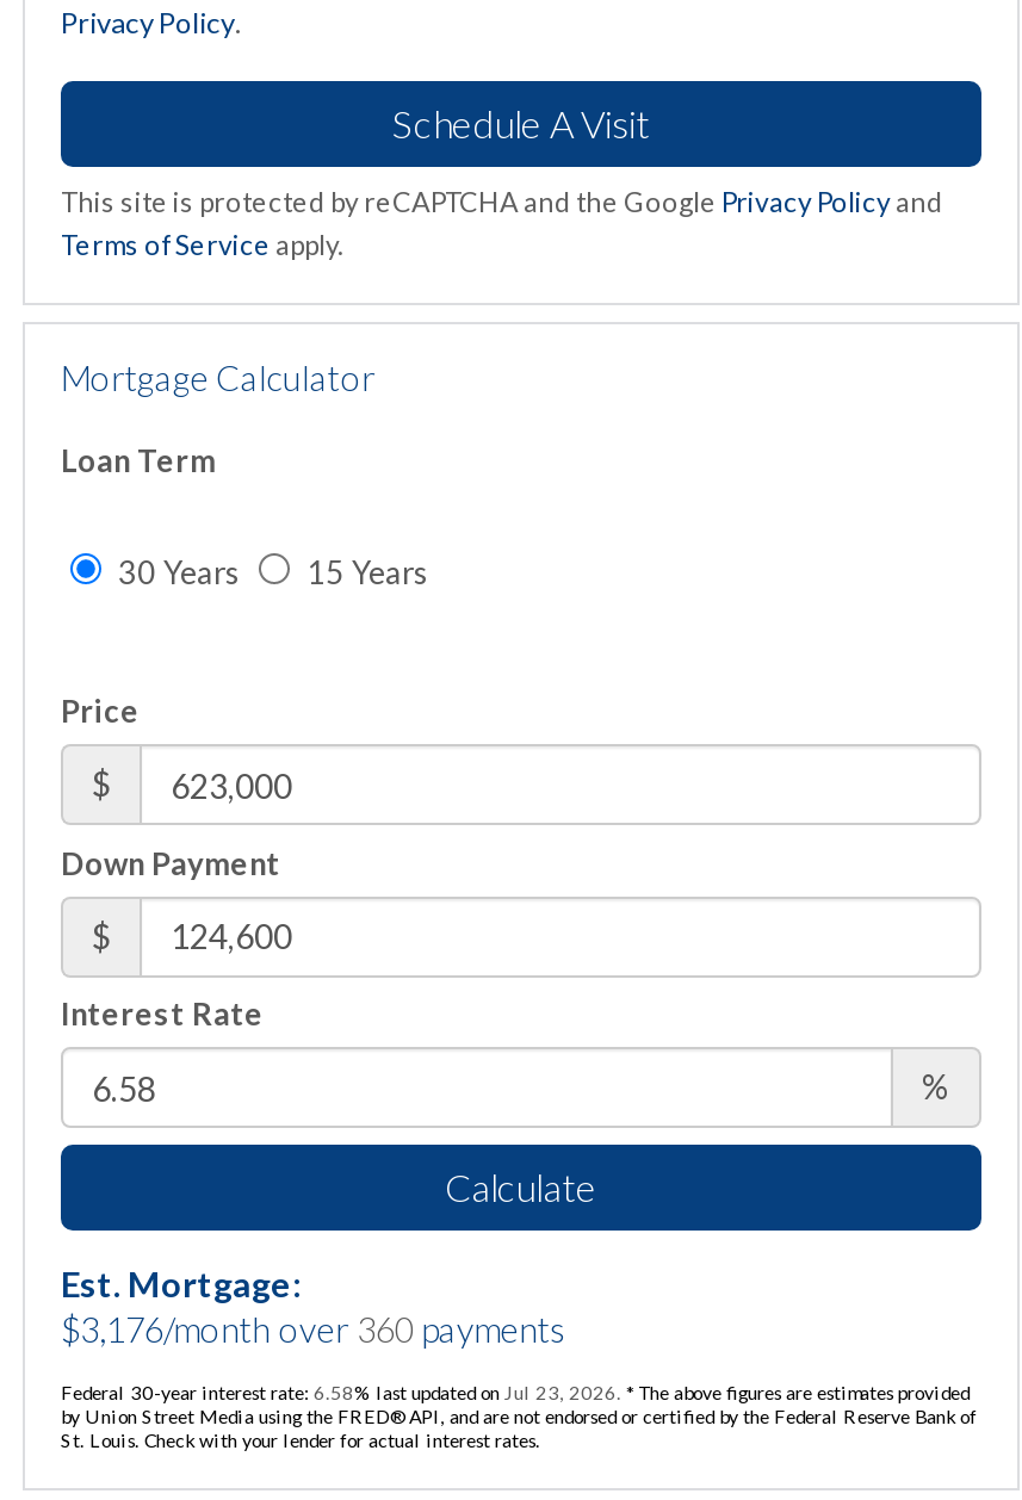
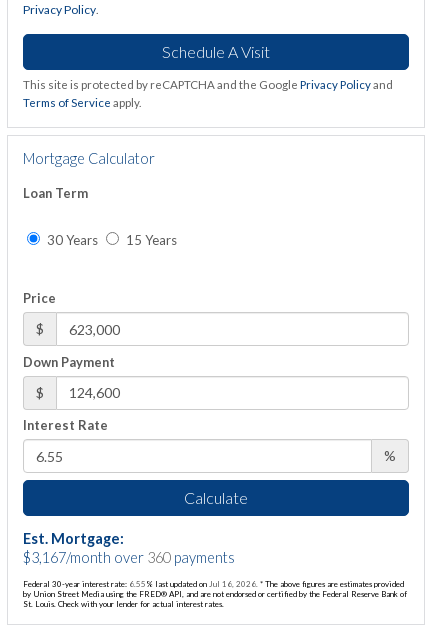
[61,1308,566,1349] $3,176/month over 360 payments -> [23,548,235,565] $3,167/month over 360 payments
[61,1380,970,1403] Federal 30-year interest rate: 6.58% last updated on Jul 23, 2026. * The above figures are estimates provided -> [23,578,404,588] Federal 30-year interest rate: 6.55% last updated on Jul 16, 2026. * The above figures are estimates provided

